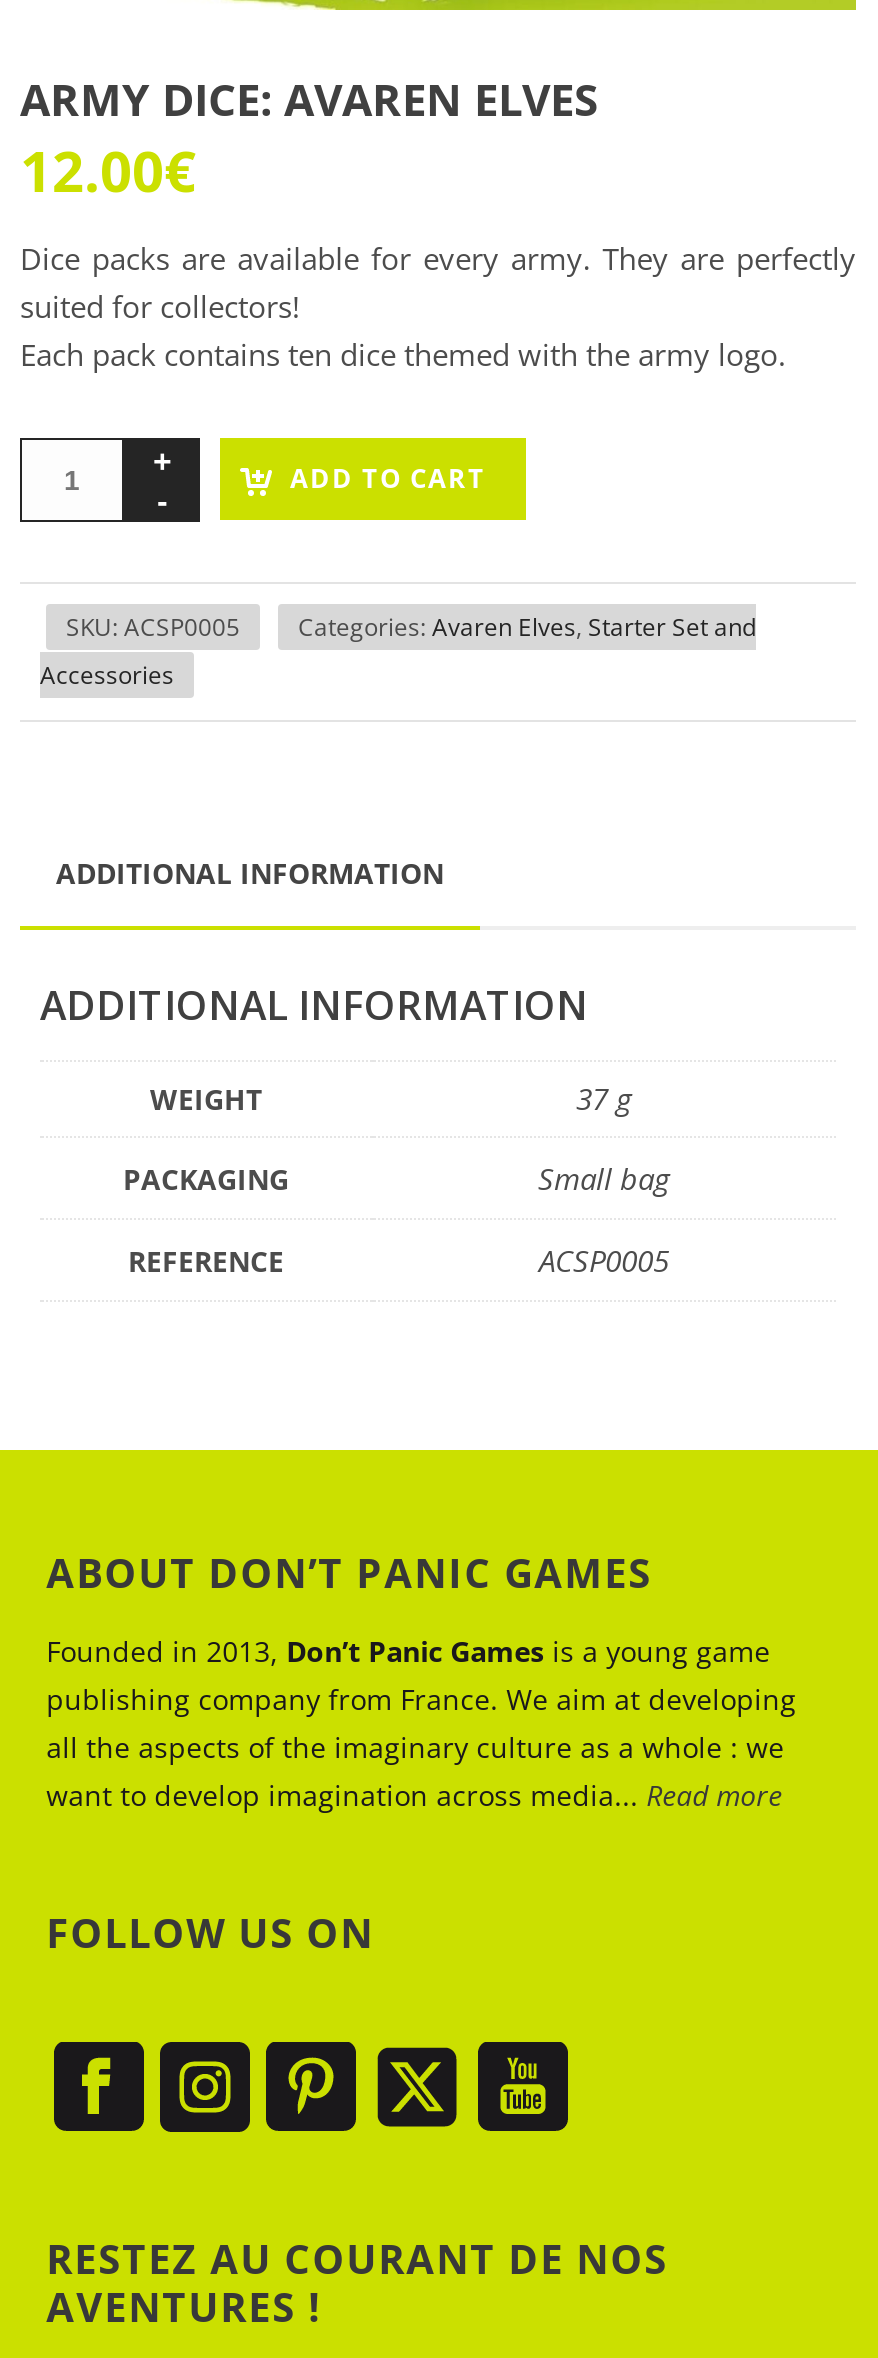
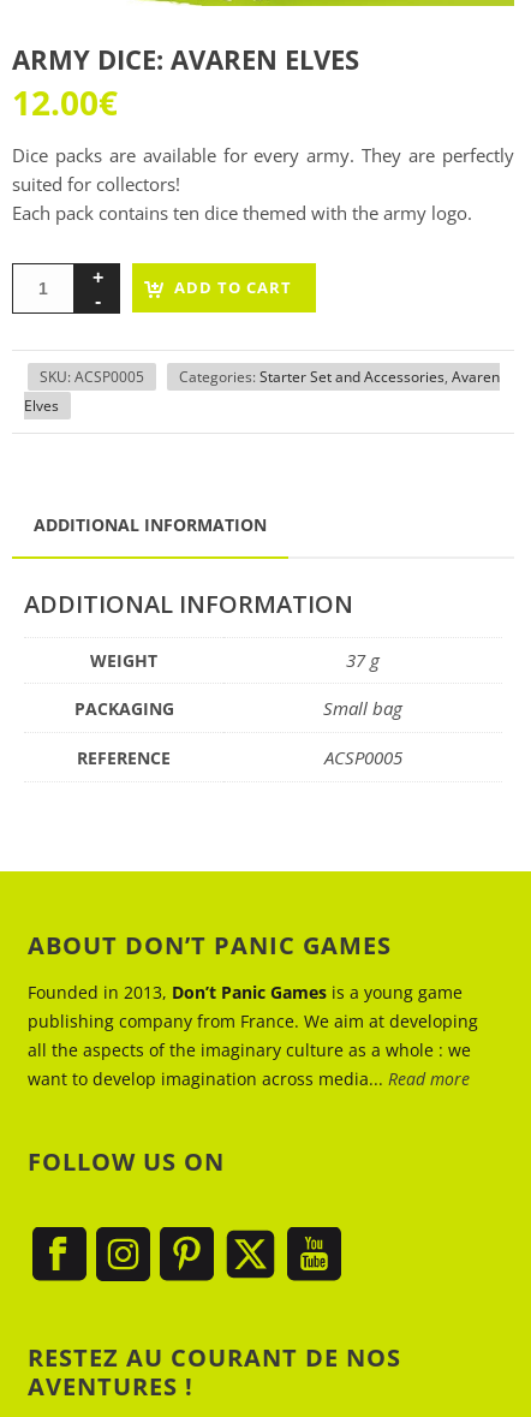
[40,610,756,692] Categories: Avaren Elves, Starter Set and | Accessories -> [24,367,500,416] Categories: Starter Set and Accessories, Avaren | Elves

